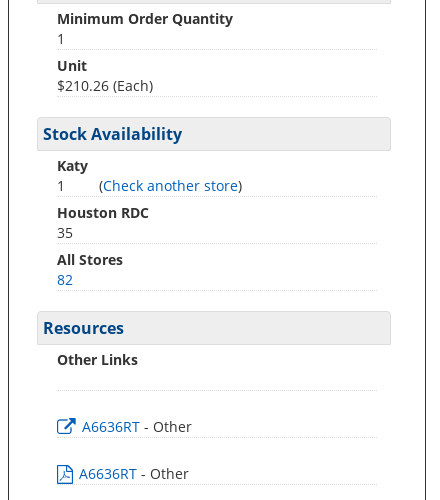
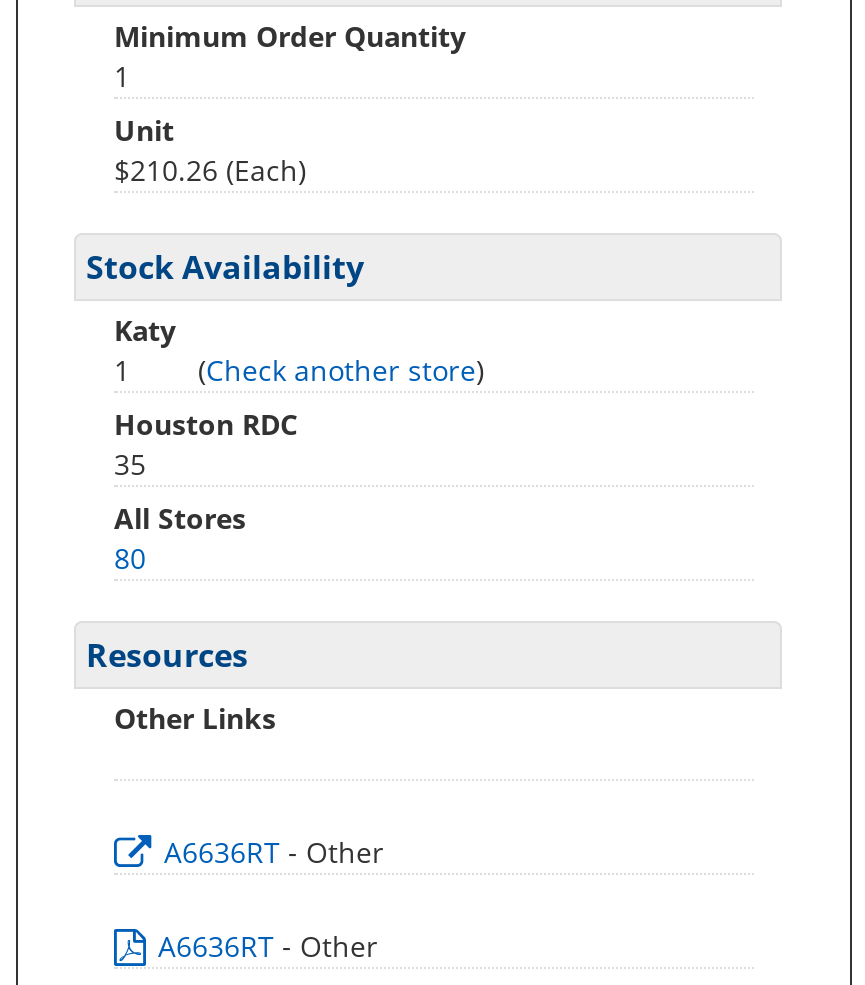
[57,270,73,289] 82 -> [114,539,146,577] 80

